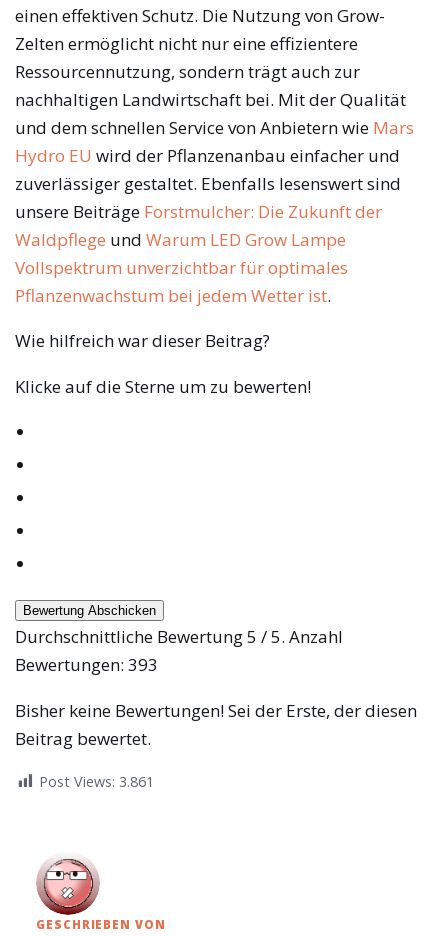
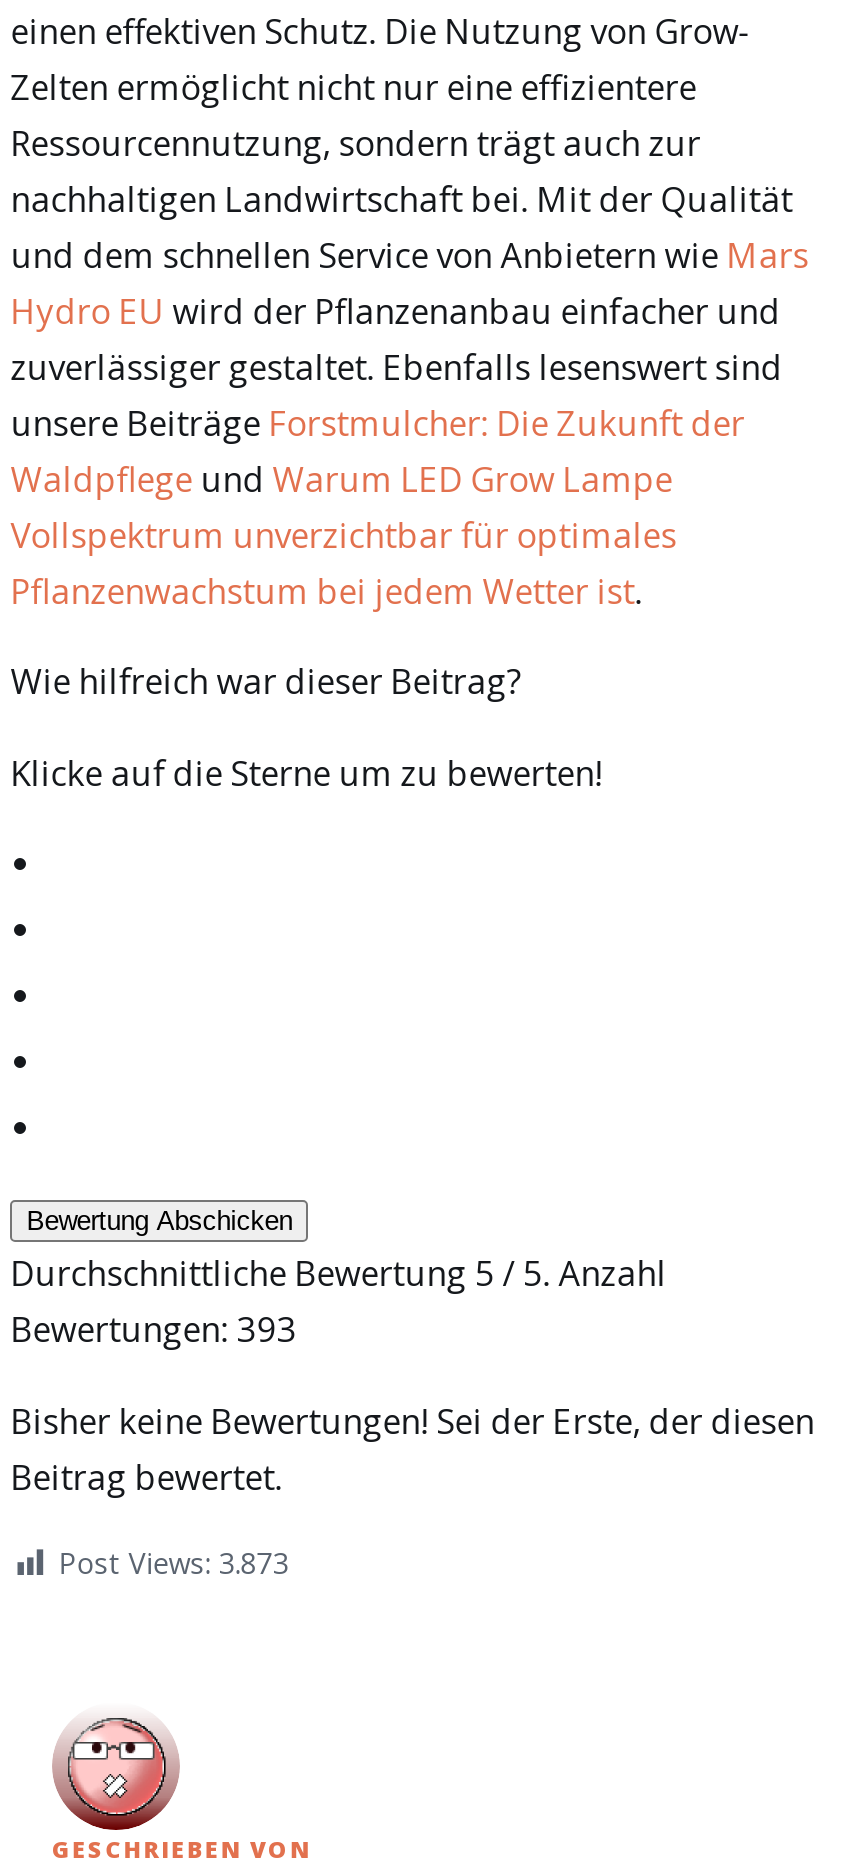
[39,772,154,791] Post Views: 3.861 -> [58,1545,288,1583] Post Views: 3.873

